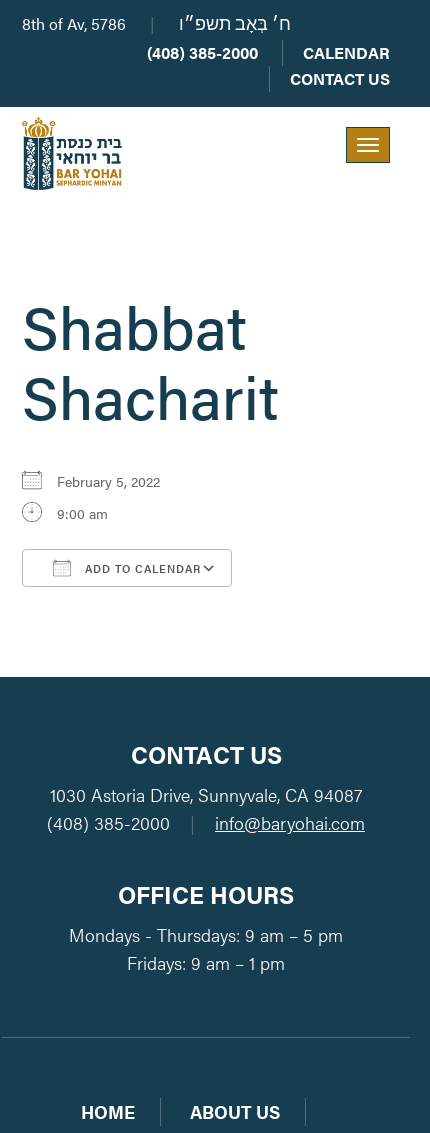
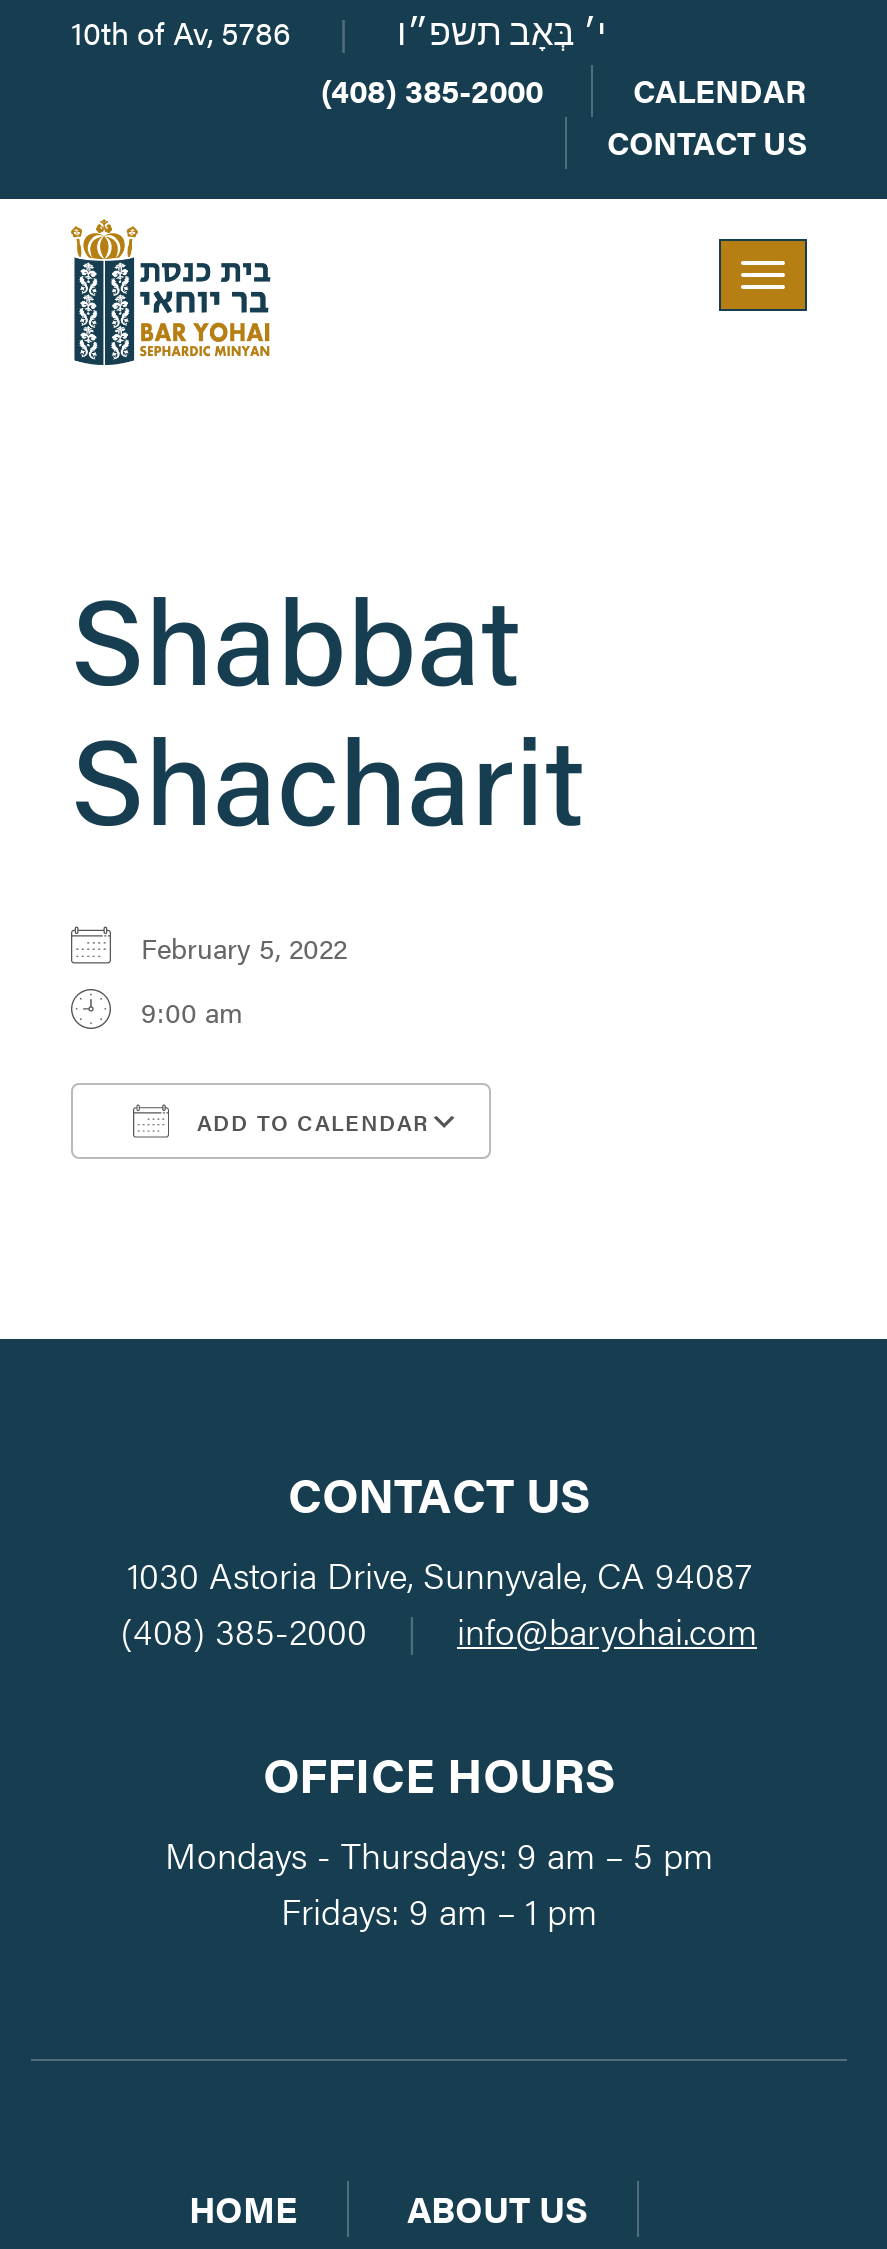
[22,12,130,35] 8th of Av, 5786 -> [71,9,299,55] 10th of Av, 5786
[179,16,291,35] ח׳ בְּאָב תשפ״ו -> [397,17,607,55] י׳ בְּאָב תשפ״ו

